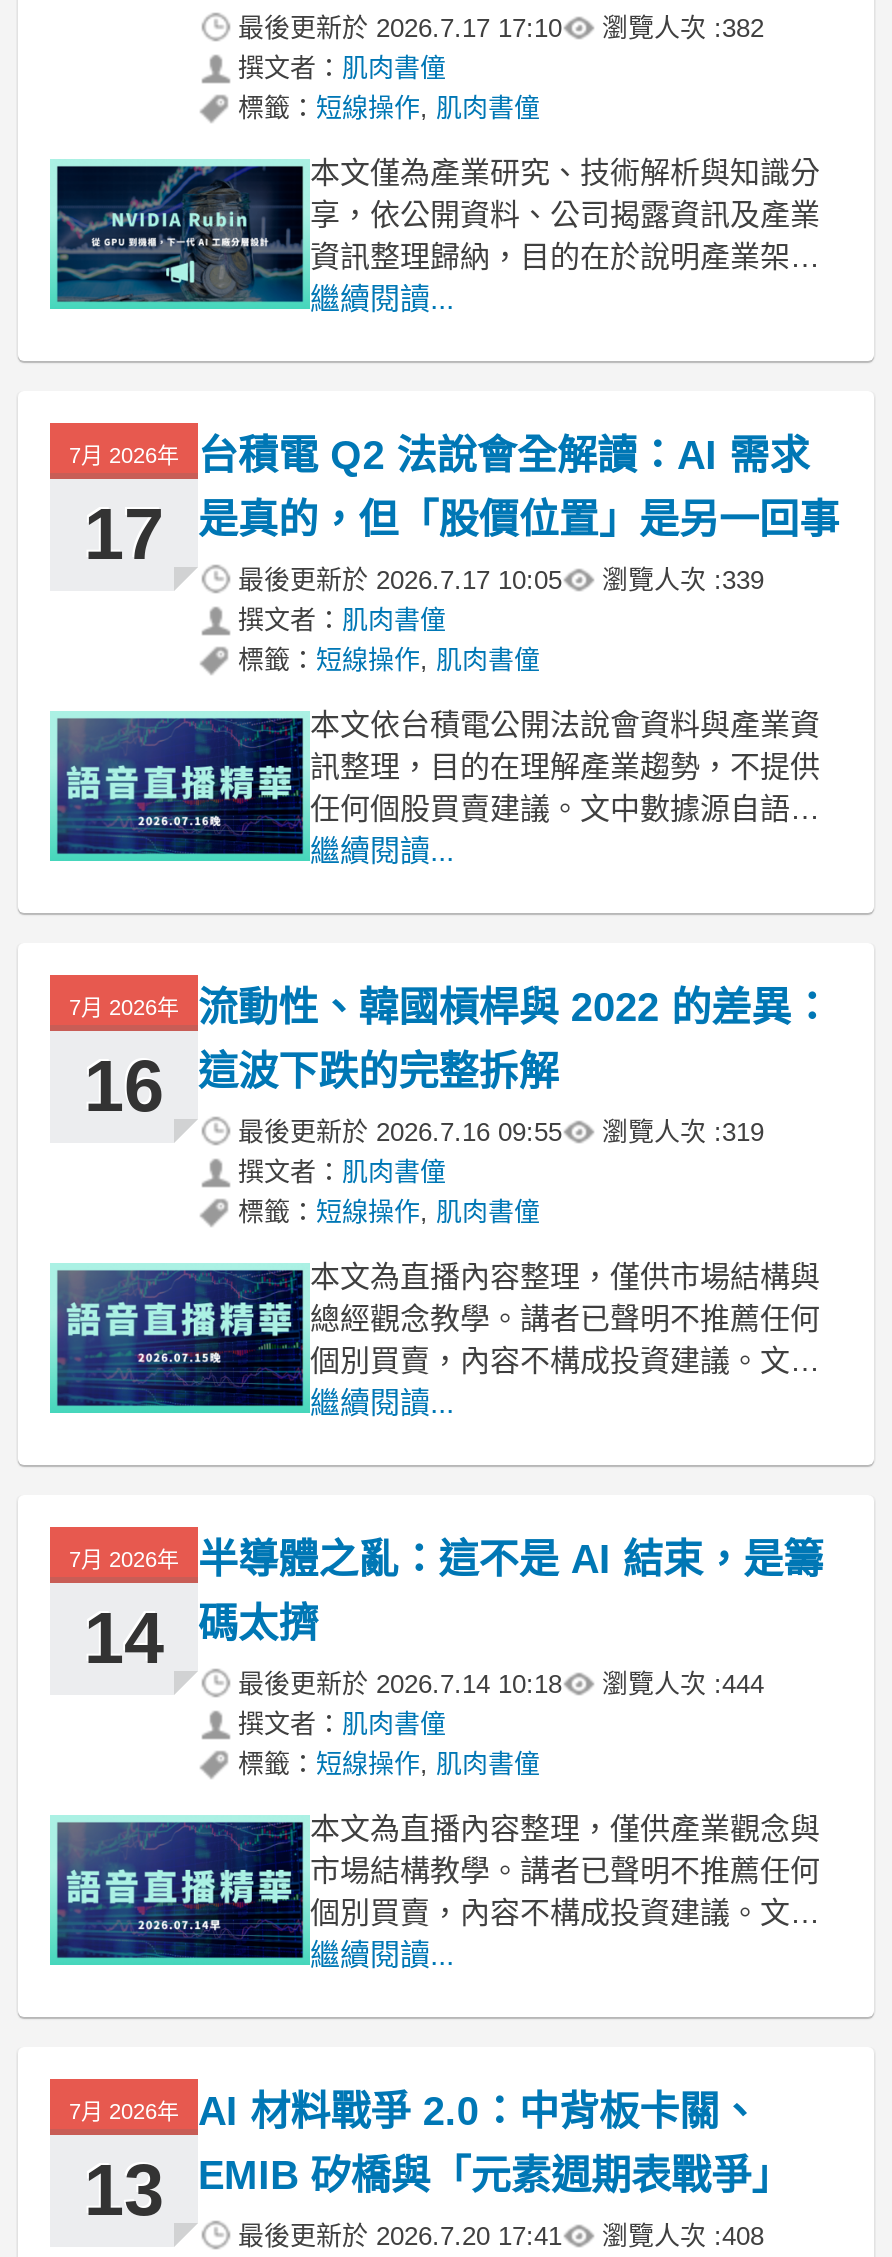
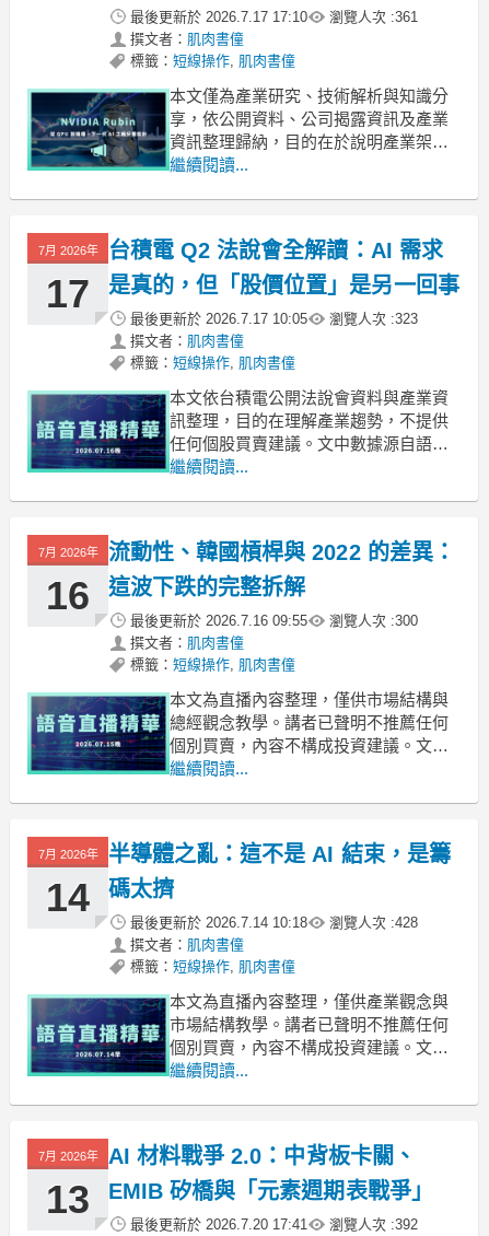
[238,13,764,43] 最後更新於2026.7.17 17:10 瀏覽人次 : 382 -> [130,9,418,25] 最後更新於2026.7.17 17:10 瀏覽人次 : 361
[238,565,764,595] 最後更新於2026.7.17 10:05 瀏覽人次 : 339 -> [130,311,418,327] 最後更新於2026.7.17 10:05 瀏覽人次 : 323
[238,1117,764,1147] 最後更新於2026.7.16 09:55 瀏覽人次 : 319 -> [130,613,418,629] 最後更新於2026.7.16 09:55 瀏覽人次 : 300
[238,1669,764,1699] 最後更新於2026.7.14 10:18 瀏覽人次 : 444 -> [130,914,418,931] 最後更新於2026.7.14 10:18 瀏覽人次 : 428
[238,2221,764,2251] 最後更新於2026.7.20 17:41 瀏覽人次 : 408 -> [130,1216,418,1233] 最後更新於2026.7.20 17:41 瀏覽人次 : 392

